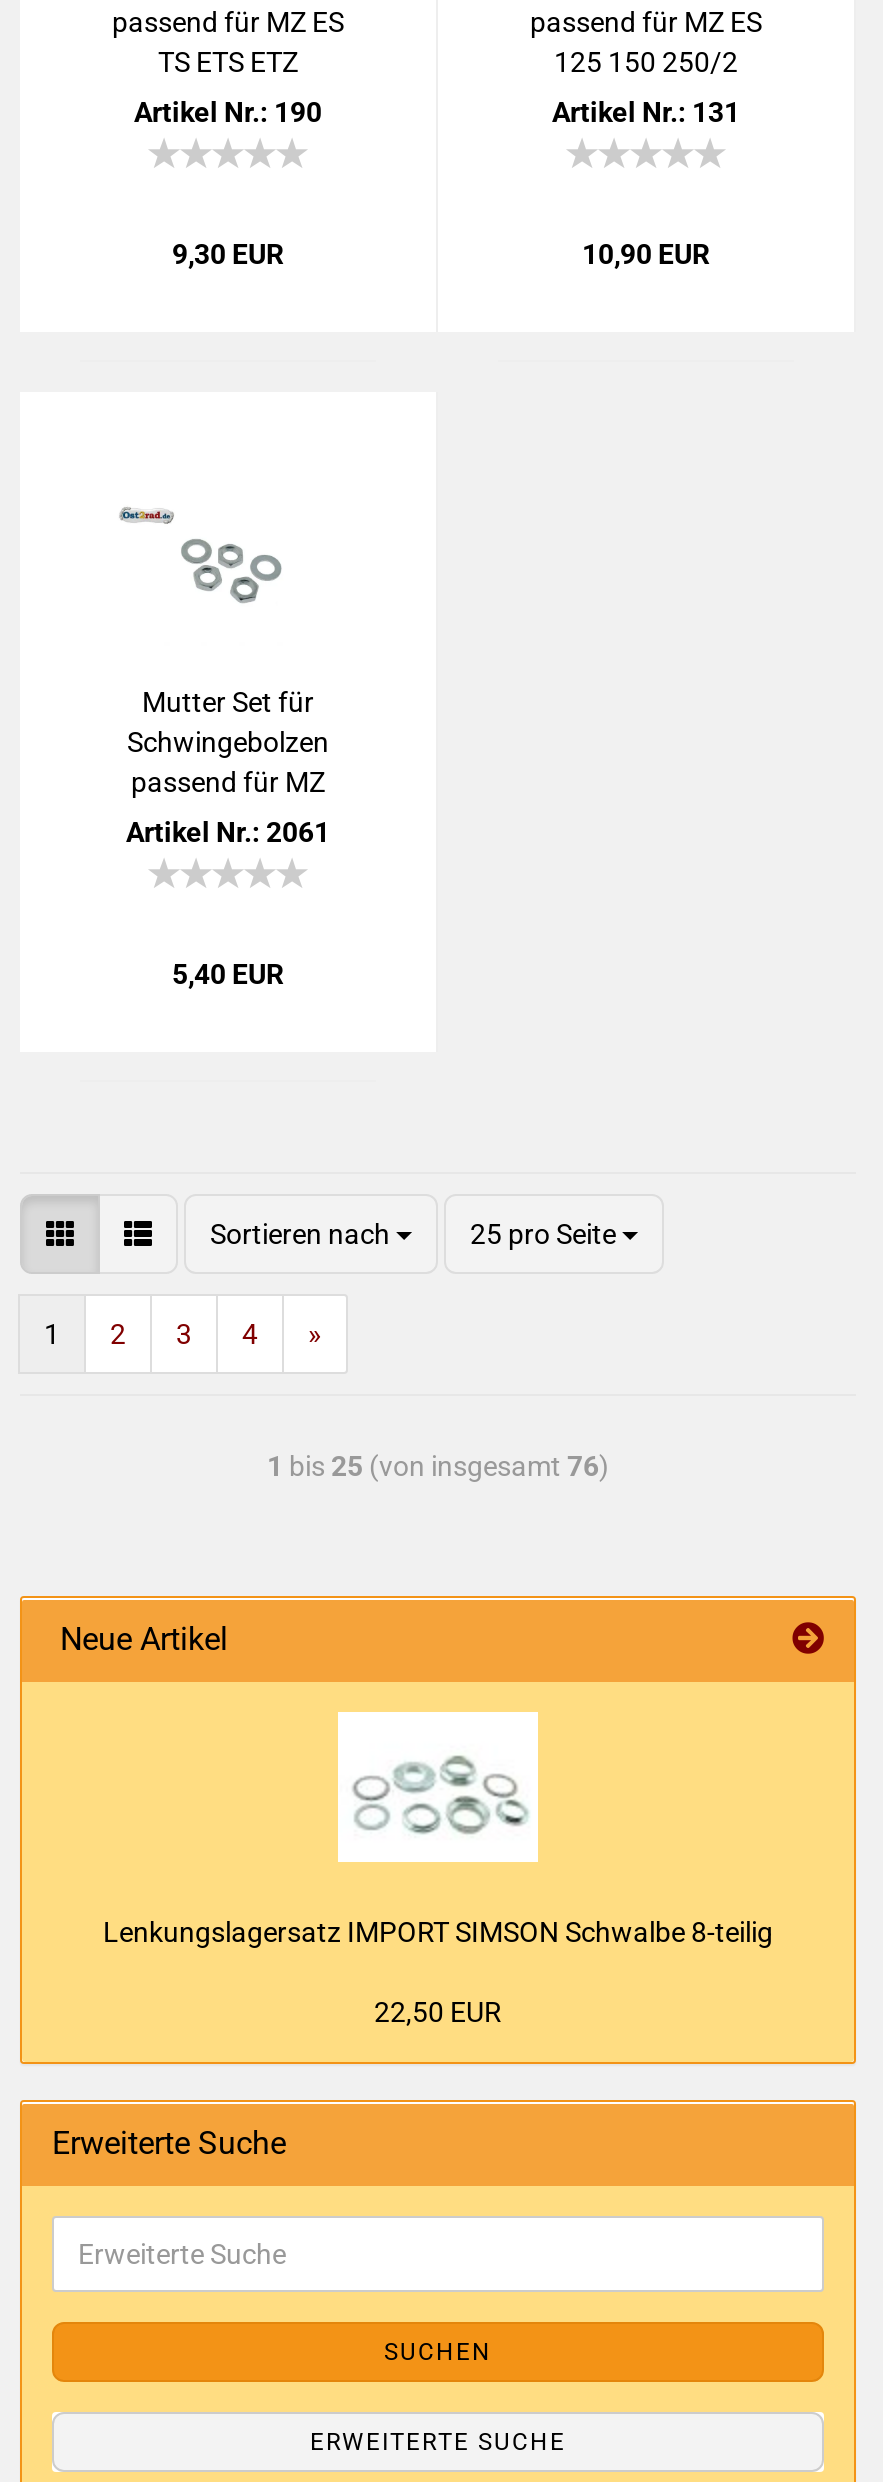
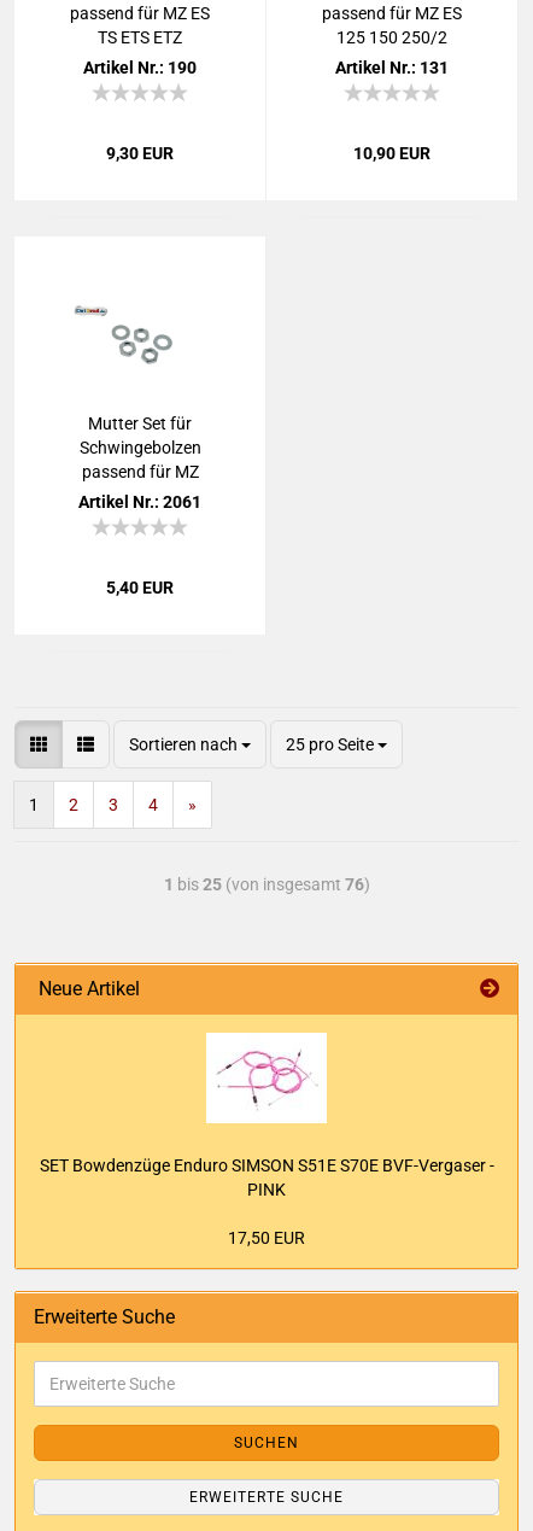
[352,1744,530,1836] [image] -> [223,1050,312,1105] [image]
[103,1916,773,1948] Lenkungslagersatz IMPORT SIMSON Schwalbe 8-teilig -> [39,1156,494,1199] SET Bowdenzüge Enduro SIMSON S51E S70E BVF-Vergaser - | PINK
[374,1996,502,2028] 22,50 EUR -> [228,1228,305,1247] 17,50 EUR

